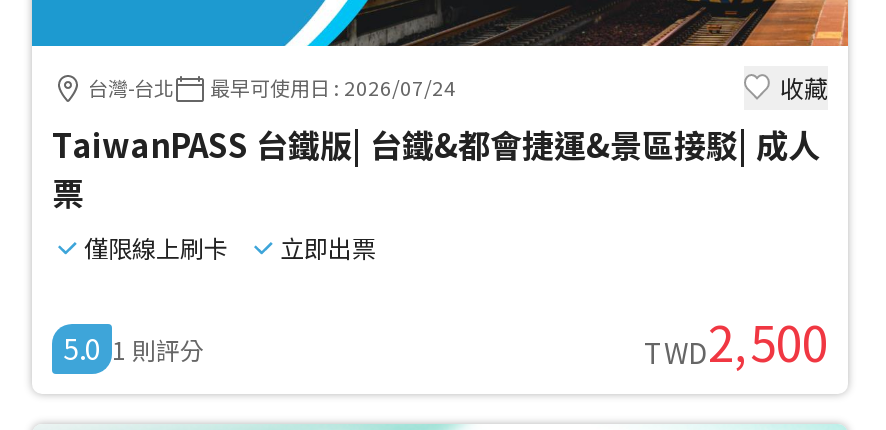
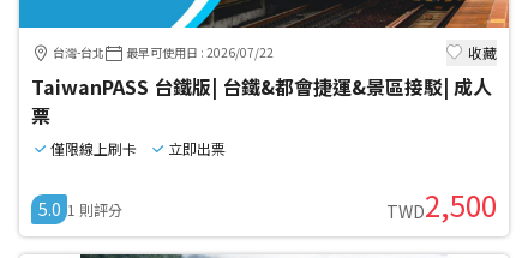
[210,71,456,101] 最早可使用日: 2026/07/24 -> [126,43,274,61] 最早可使用日: 2026/07/22

